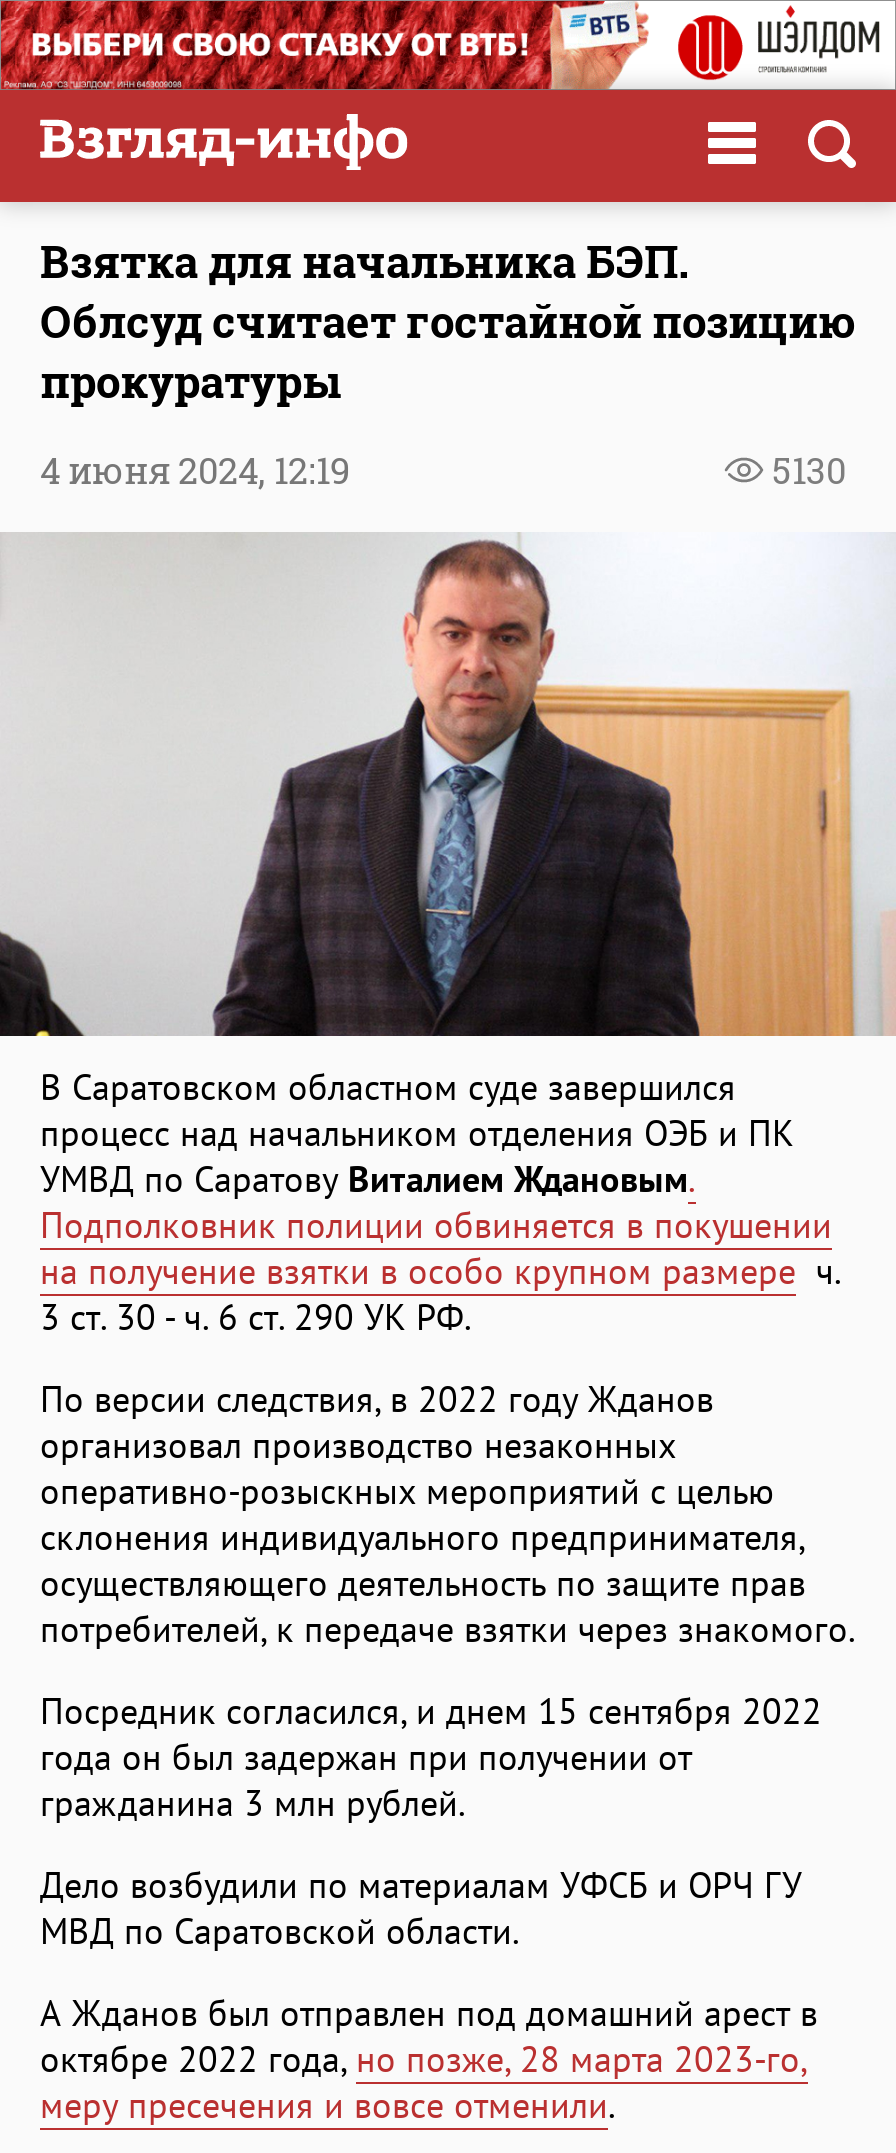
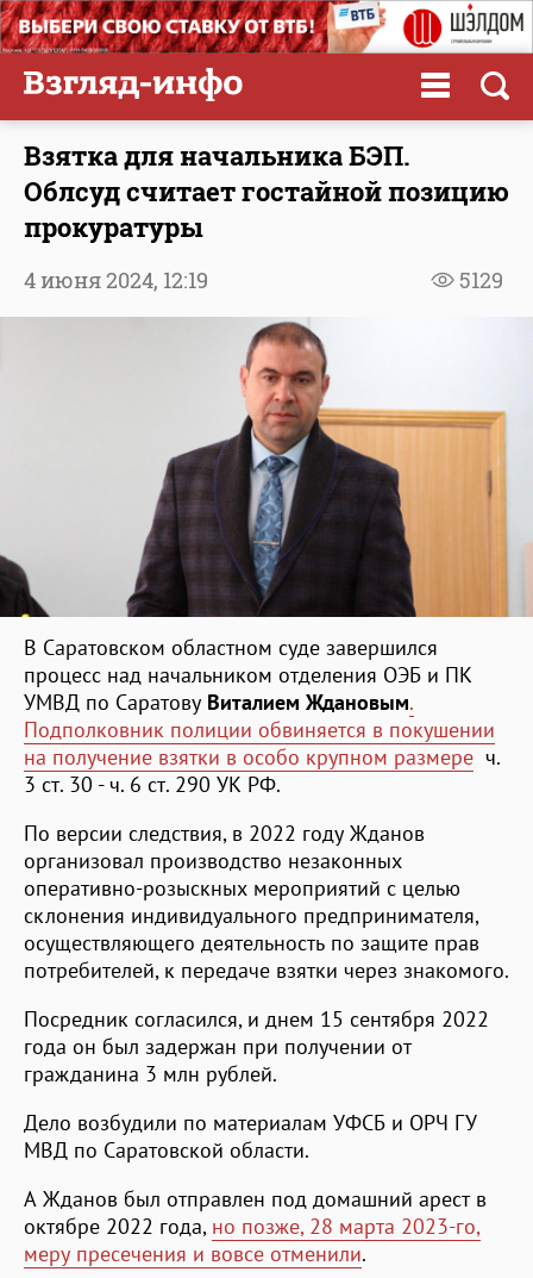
[772,445,846,493] 5130 -> [459,265,503,294] 5129

